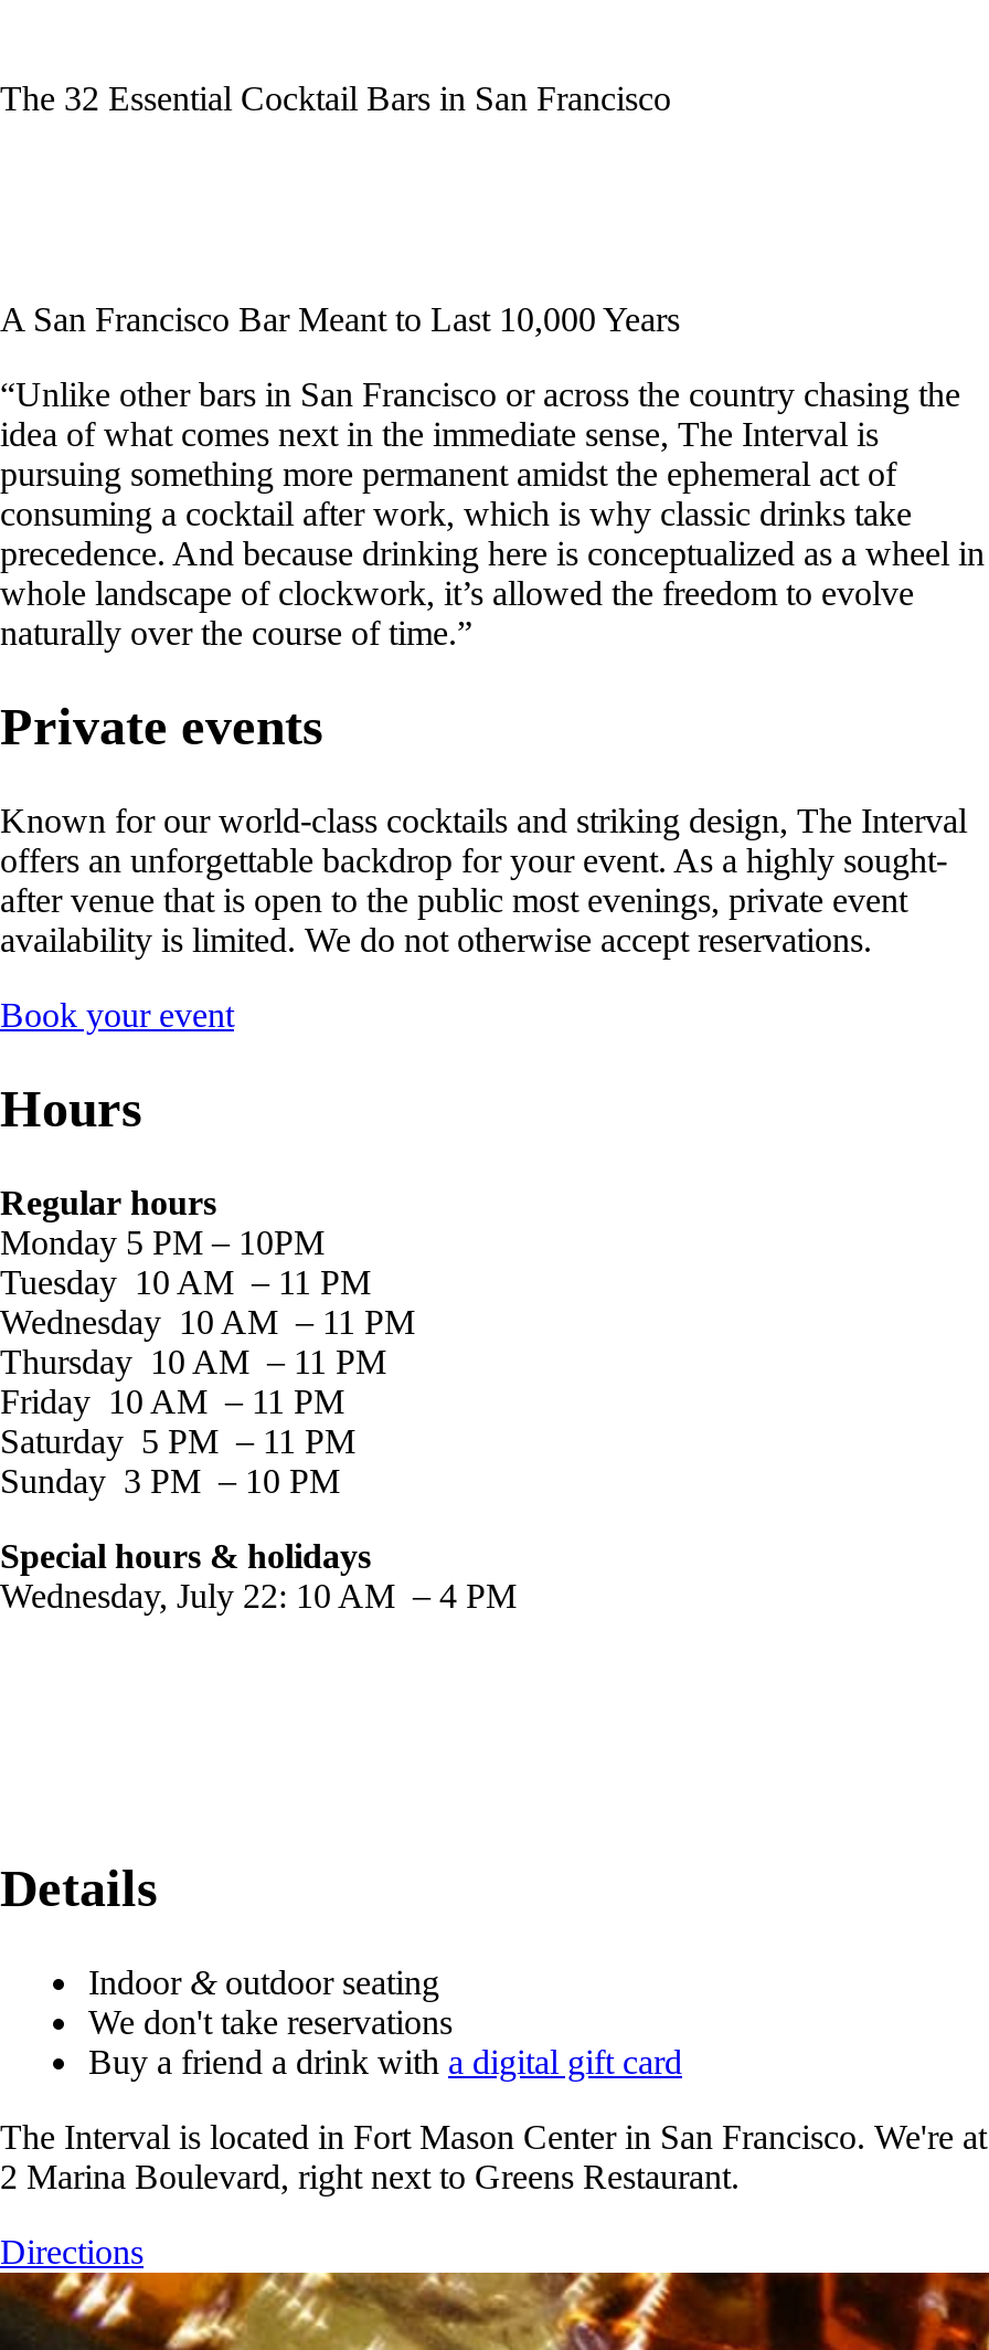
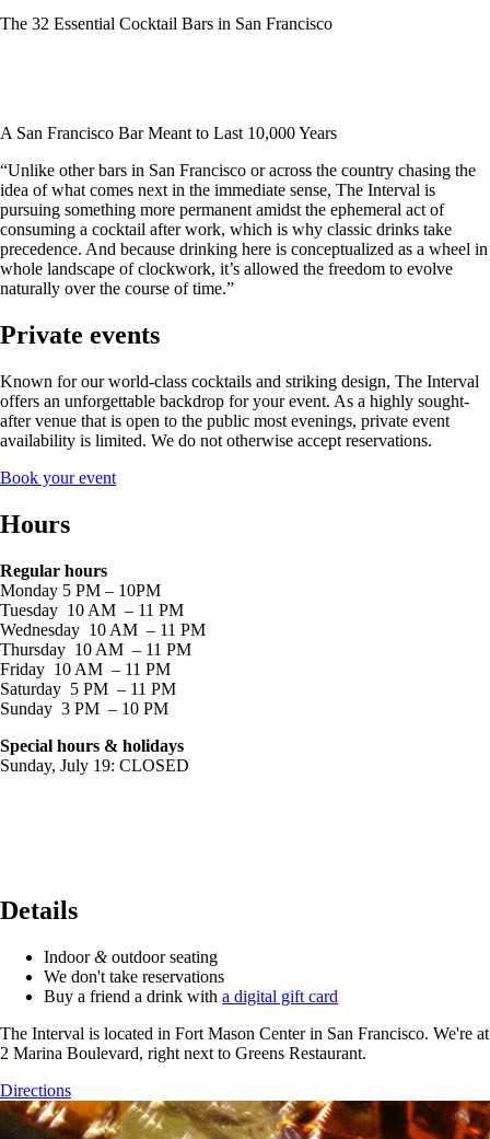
[0,1577,517,1614] Wednesday, July 22: 10 AM – 4 PM -> [0,756,189,774] Sunday, July 19: CLOSED

